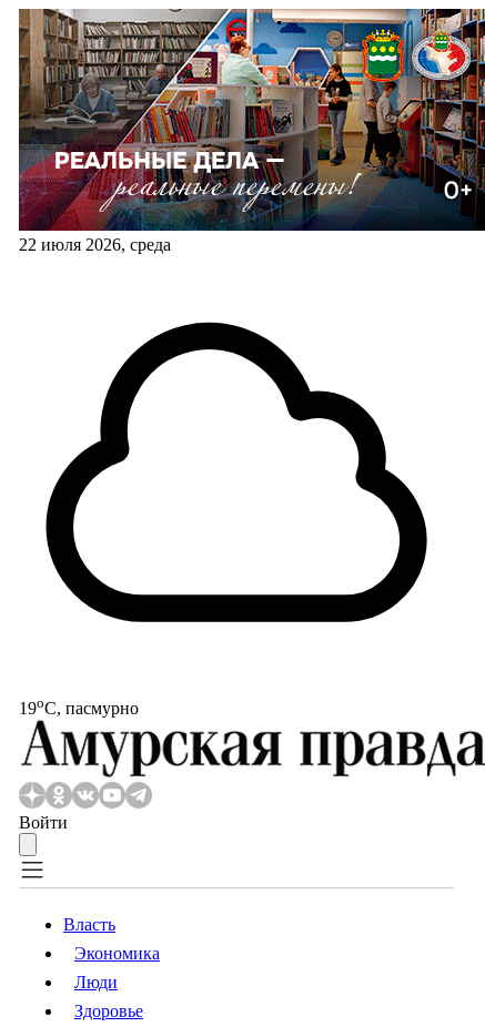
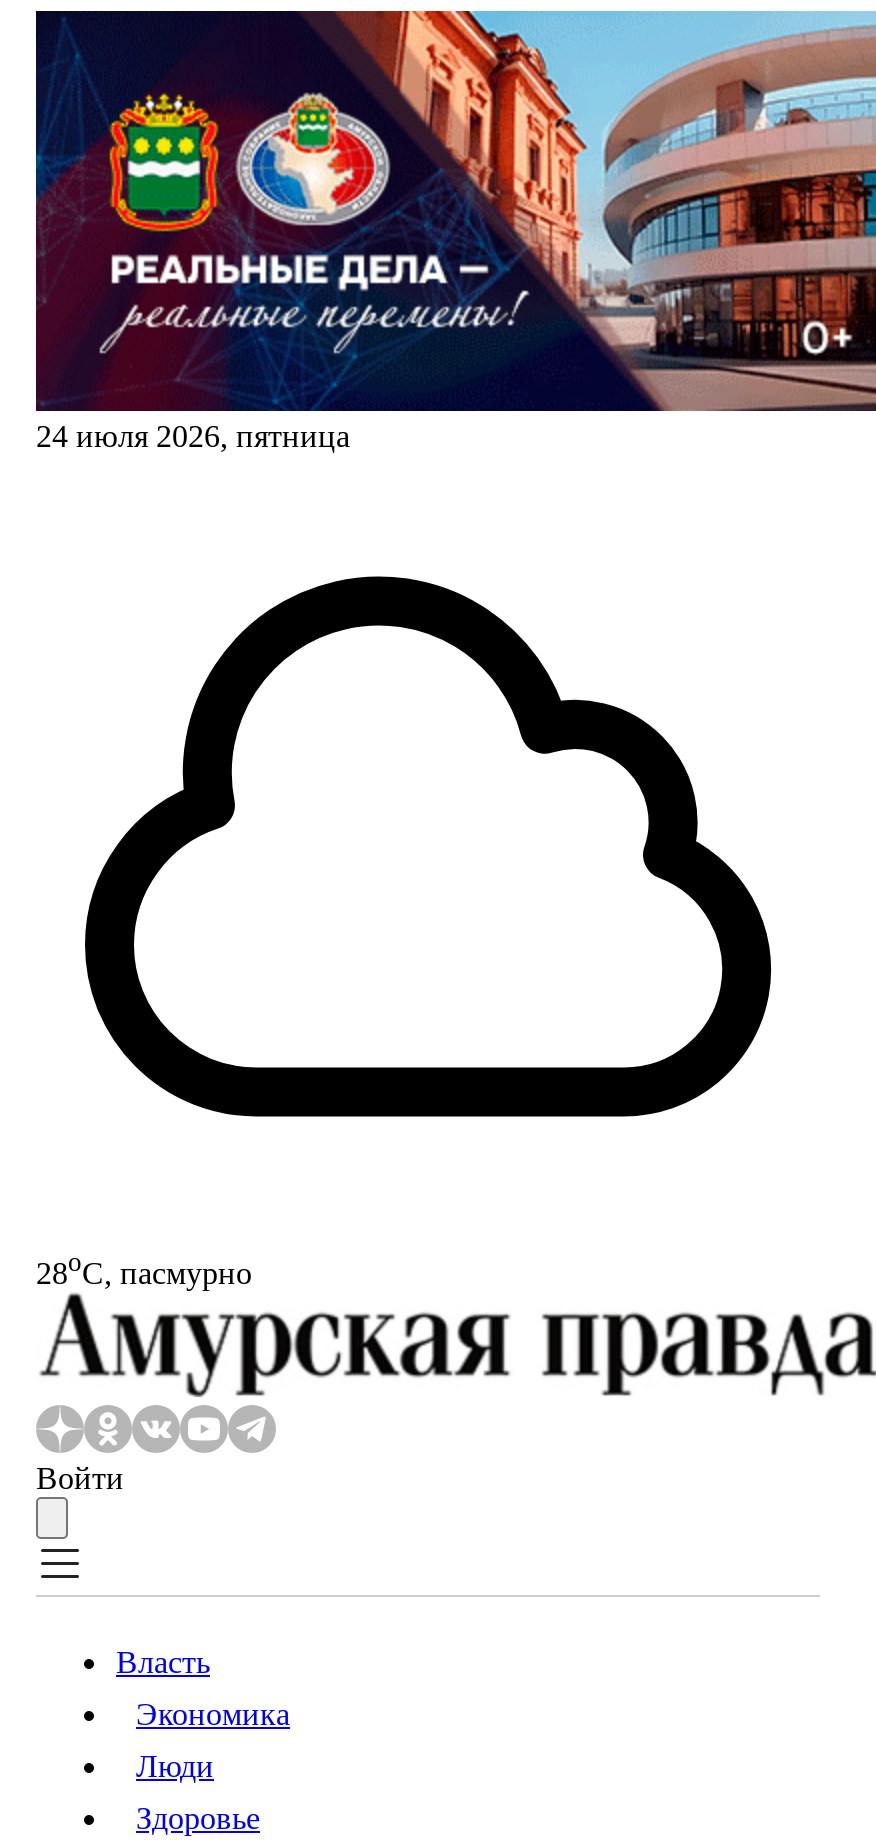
[18,8,482,254] [image] | 22 июля 2026, среда -> [34,9,870,453] [image] | 24 июля 2026, пятница
[19,694,139,718] 19oС, пасмурно -> [36,1247,252,1290] 28oС, пасмурно

